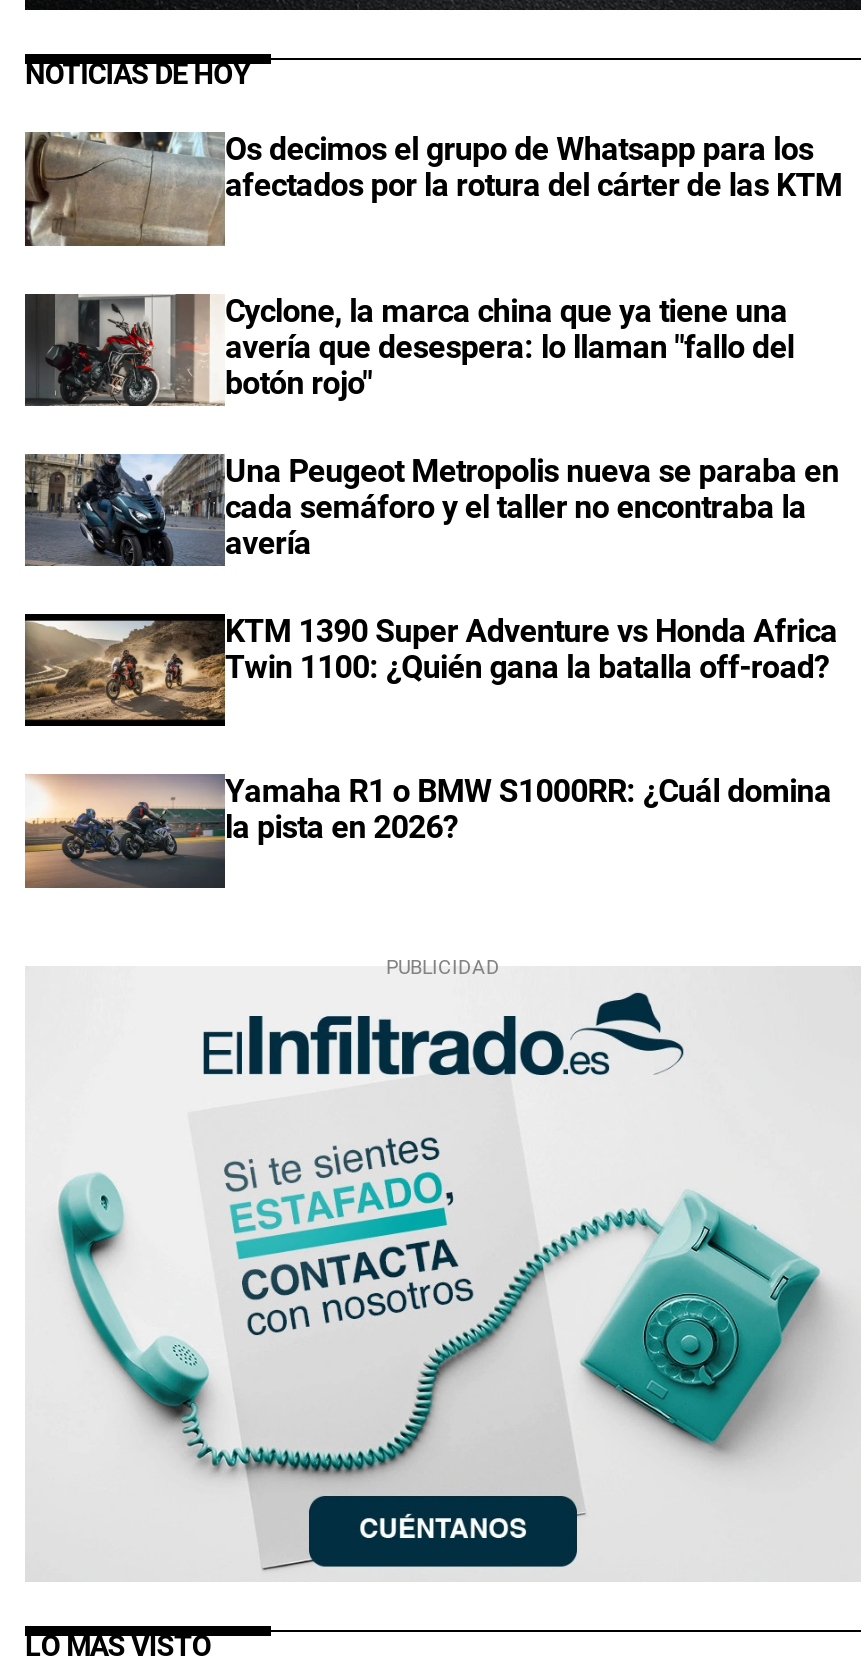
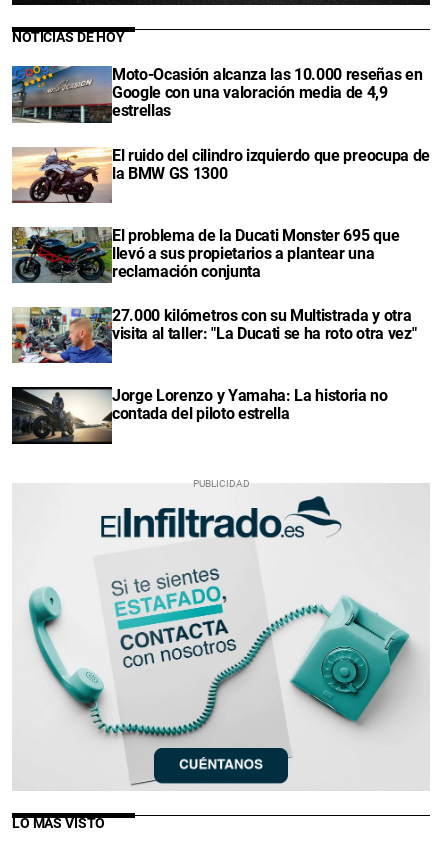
[23,130,842,248] [image] | Os decimos el grupo de Whatsapp para los | afectados por la rotura del cárter de las KTM -> [11,65,423,124] [image] | Moto-Ocasión alcanza las 10.000 reseñas en | Google con una valoración media de 4,9 | estrellas
[23,291,794,406] [image] | Cyclone, la marca china que ya tiene una | avería que desespera: lo llaman "fallo del | botón rojo" -> [12,146,430,203] [image] | El ruido del cilindro izquierdo que preocupa de | la BMW GS 1300
[25,452,839,566] [image] | Una Peugeot Metropolis nueva se paraba en | cada semáforo y el taller no encontraba la | avería -> [12,226,399,283] [image] | El problema de la Ducati Monster 695 que | llevó a sus propietarios a plantear una | reclamación conjunta
[23,612,837,728] [image] | KTM 1390 Super Adventure vs Honda Africa | Twin 1100: ¿Quién gana la batalla off-road? -> [12,306,416,364] [image] | 27.000 kilómetros con su Multistrada y otra | visita al taller: "La Ducati se ha roto otra vez"
[23,773,831,890] [image] | Yamaha R1 o BMW S1000RR: ¿Cuál domina | la pista en 2026? -> [11,386,388,445] [image] | Jorge Lorenzo y Yamaha: La historia no | contada del piloto estrella

